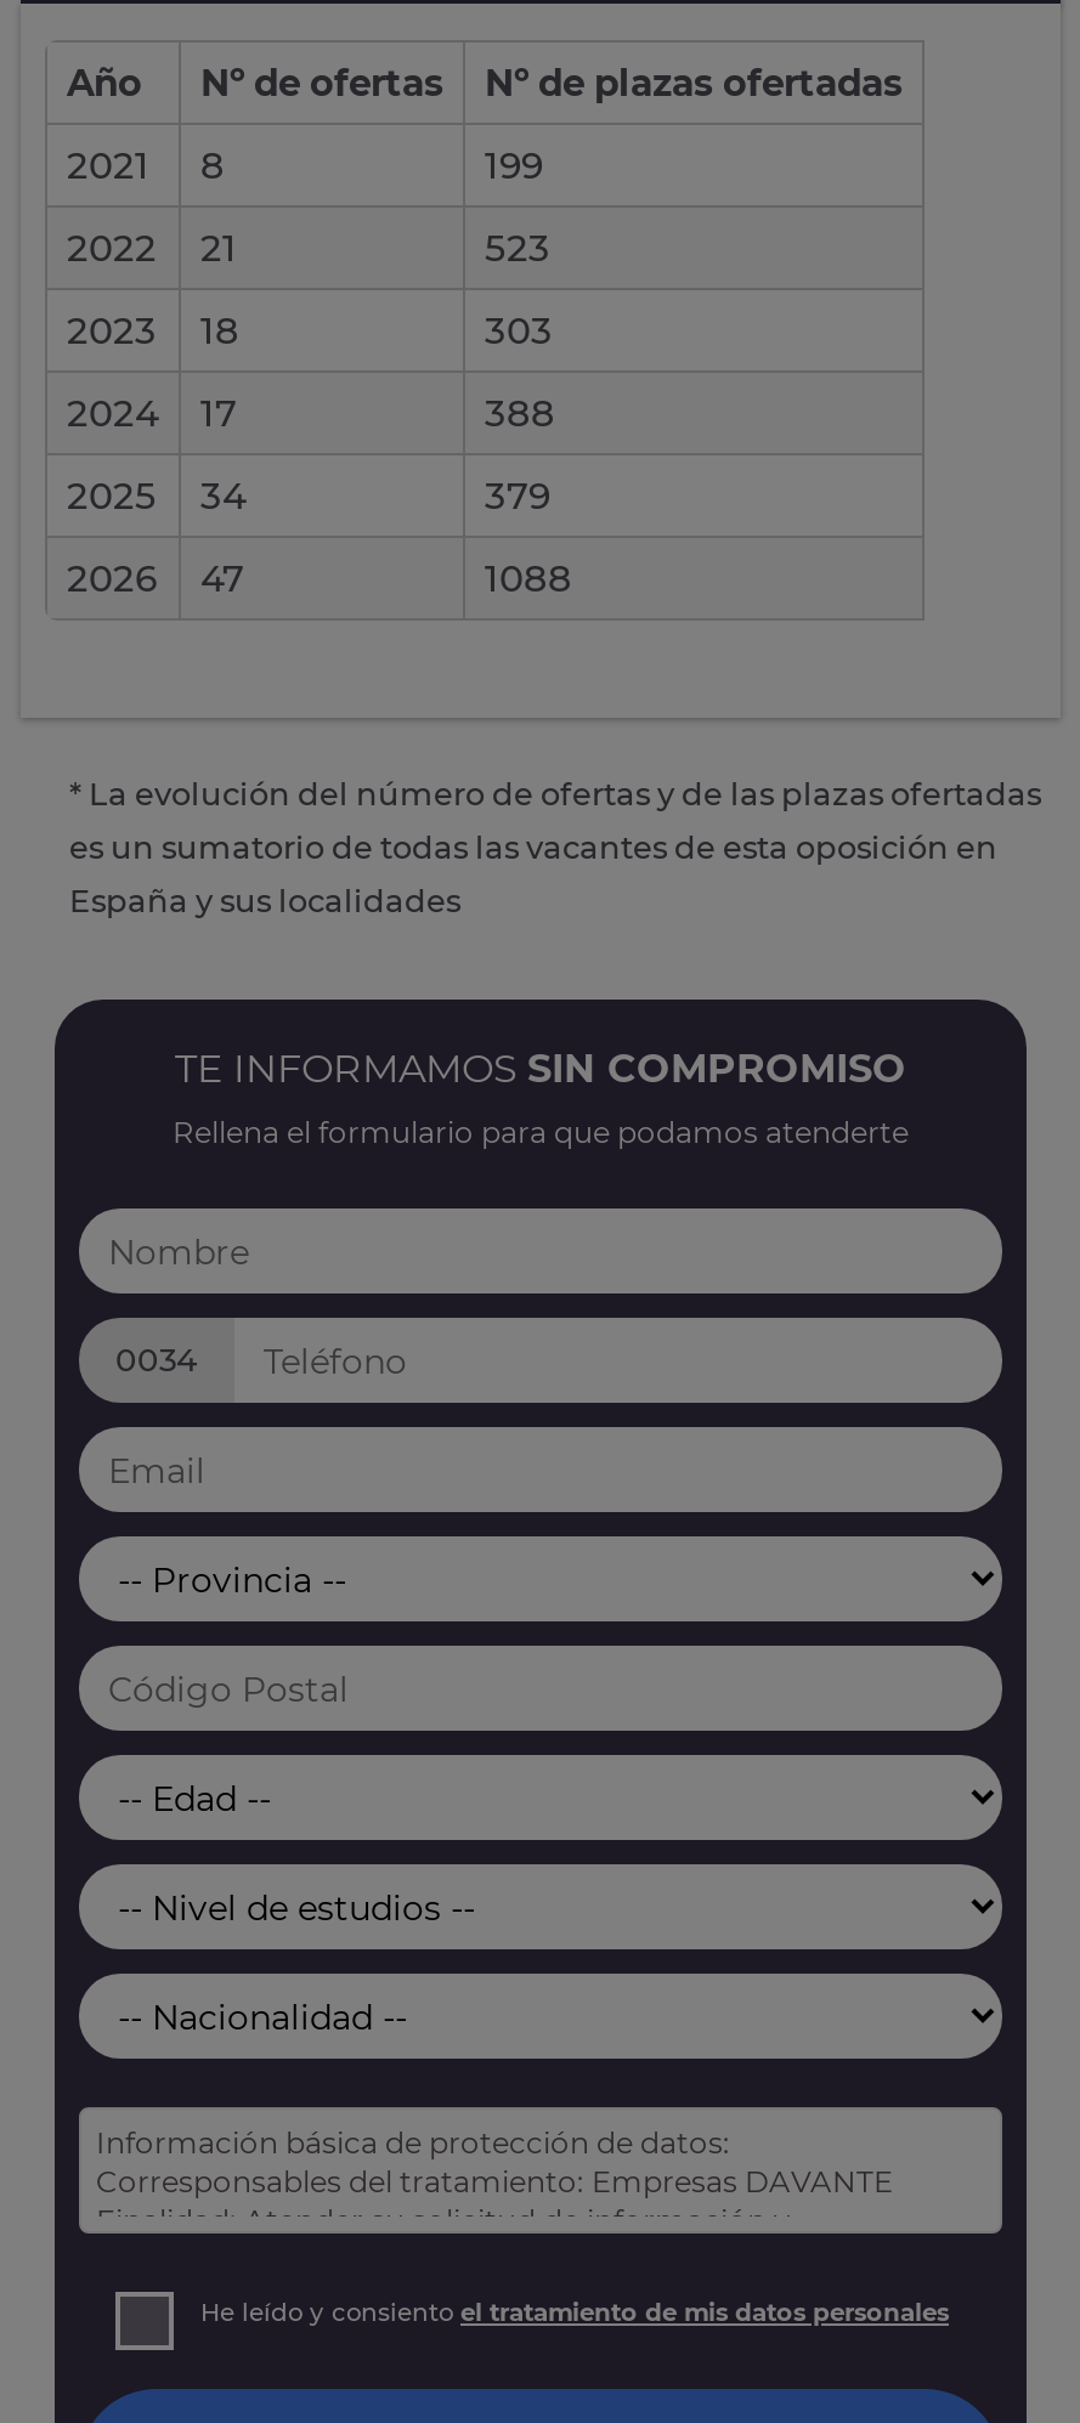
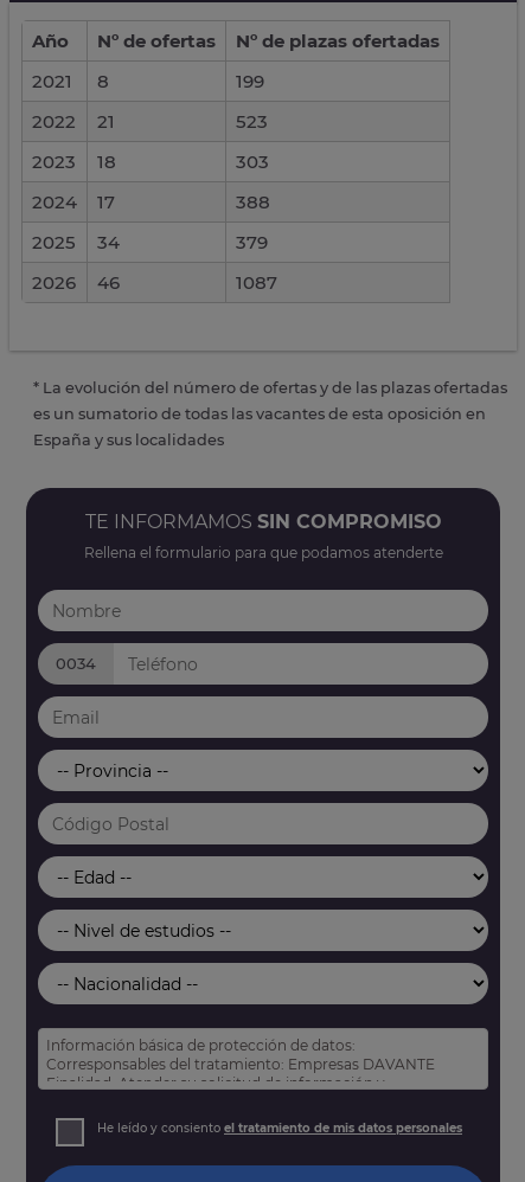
[67,555,244,601] 2026 47 -> [32,271,120,294] 2026 46
[485,555,572,601] 1088 -> [236,271,277,294] 1087

